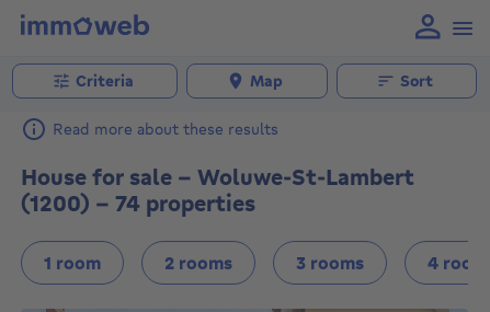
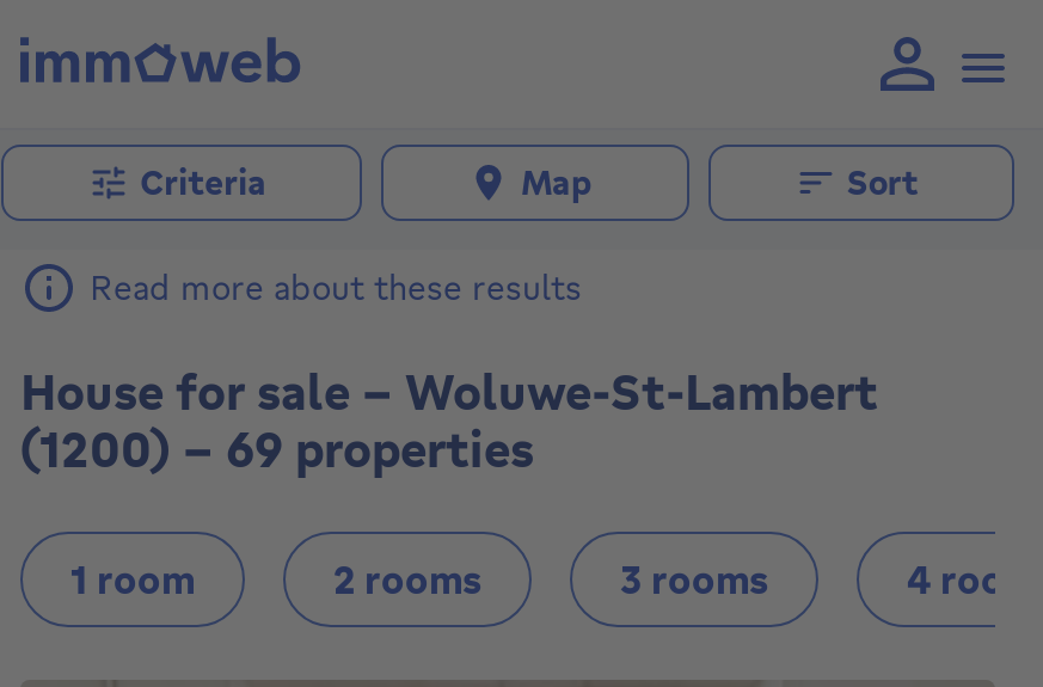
[21,188,255,218] (1200) - 74 properties -> [20,417,534,481] (1200) - 69 properties

